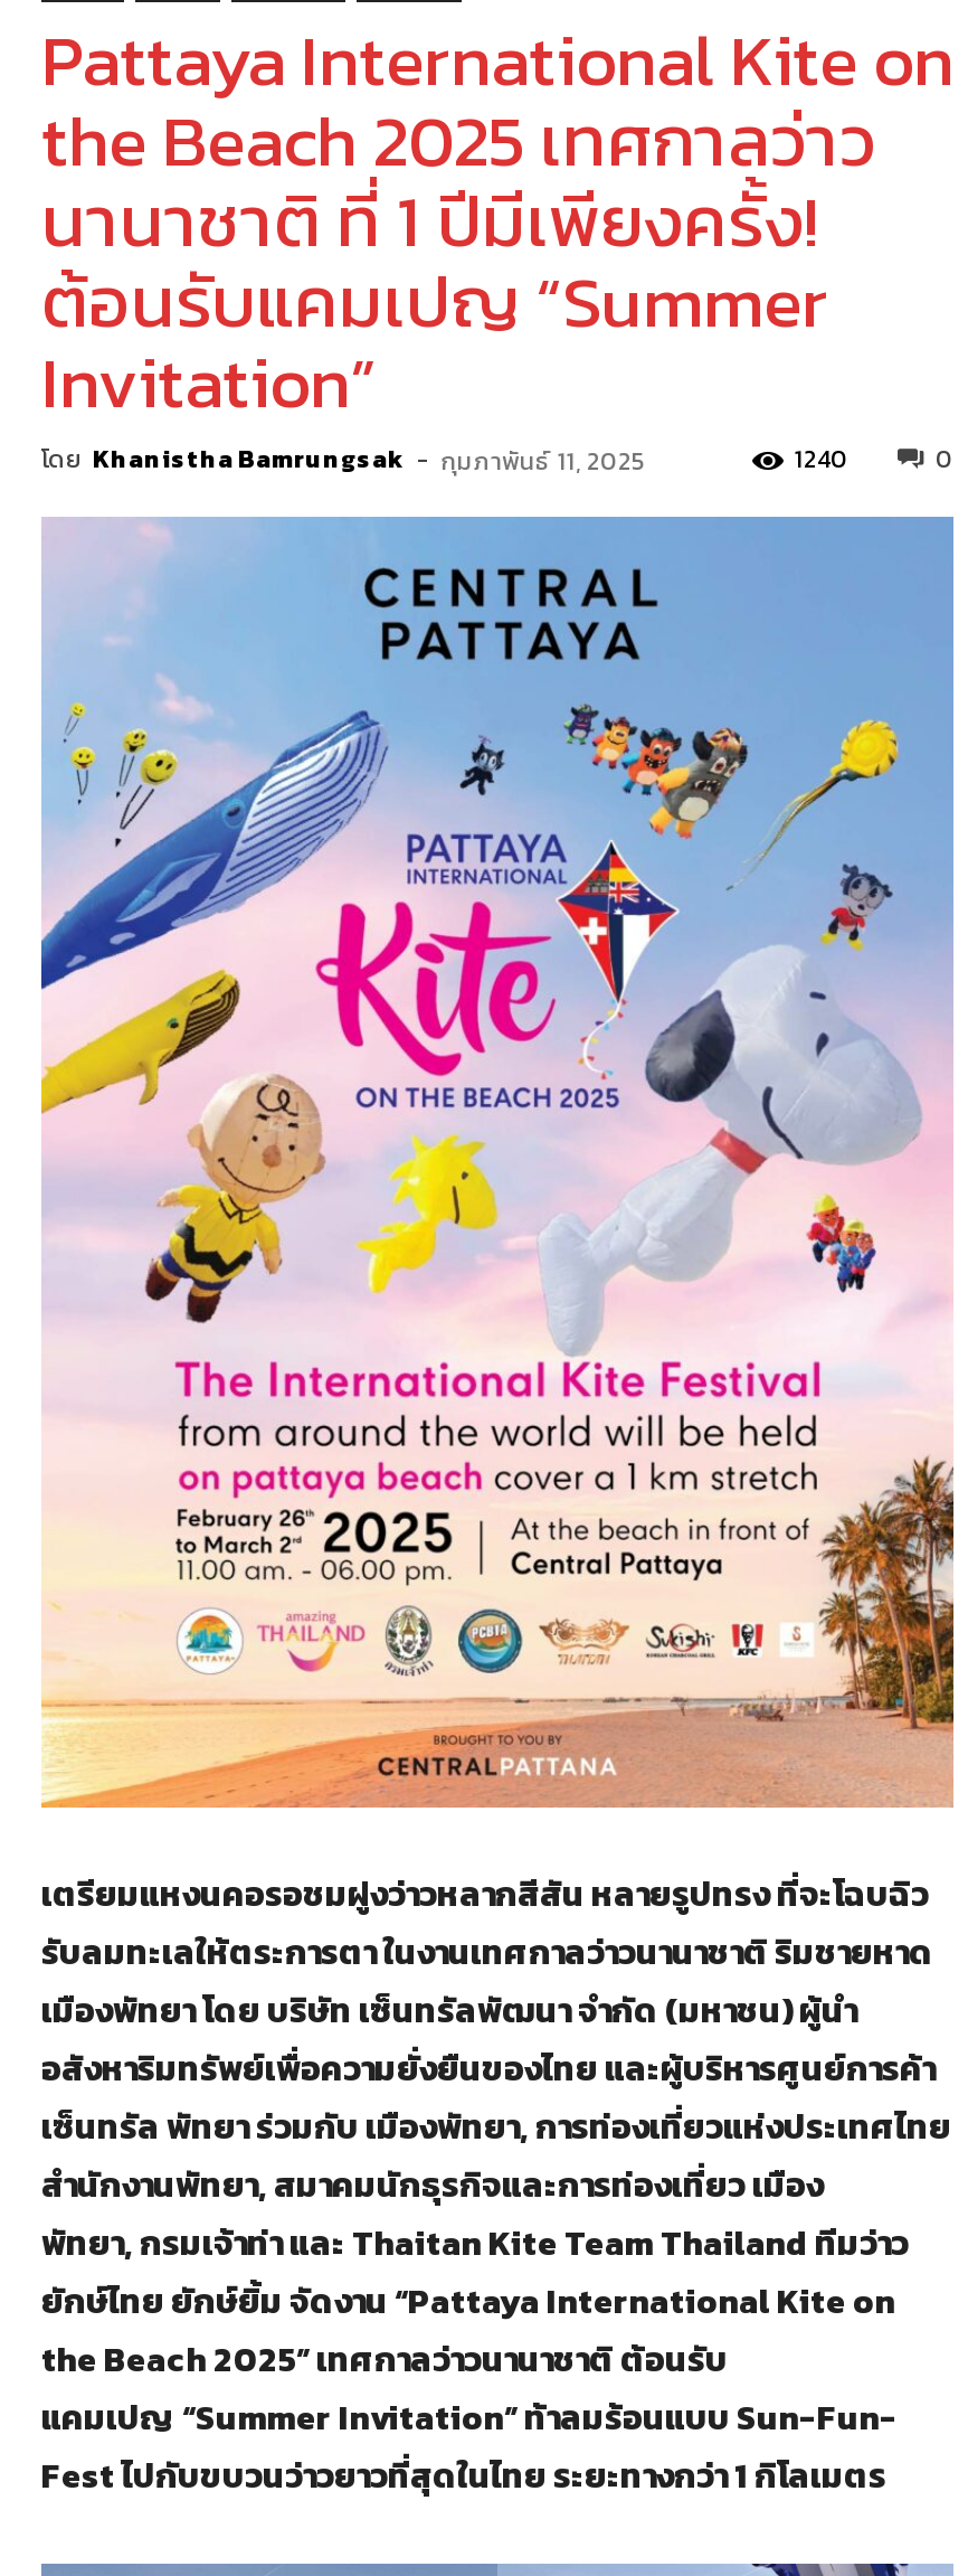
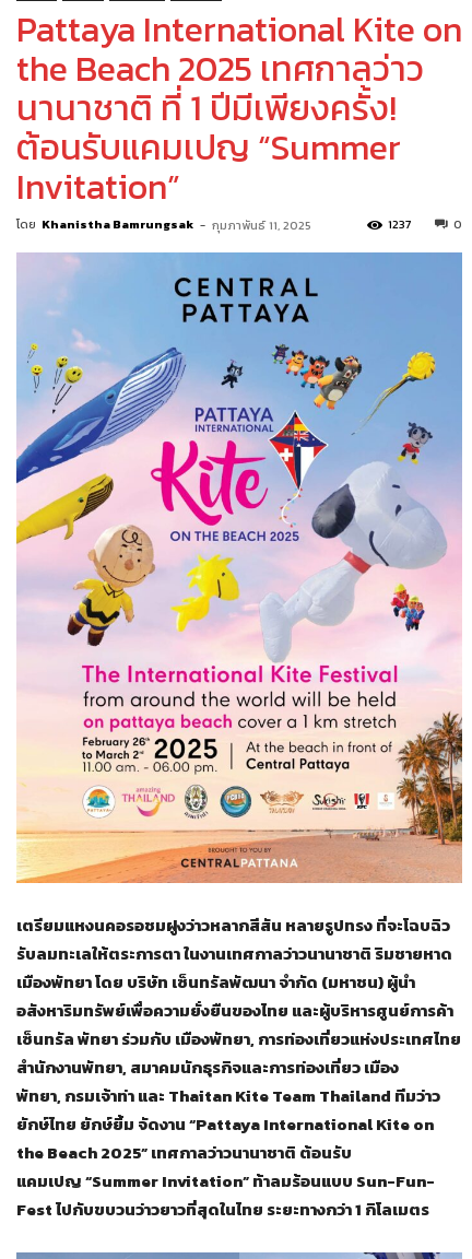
[795,441,848,476] 1240 -> [388,215,411,233] 1237

